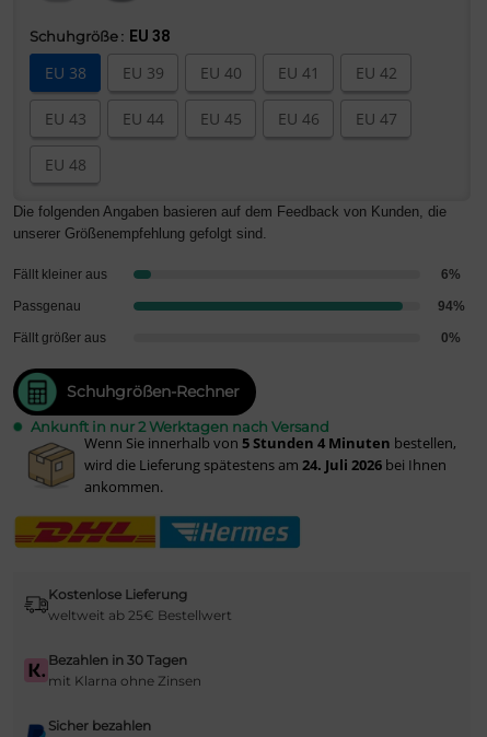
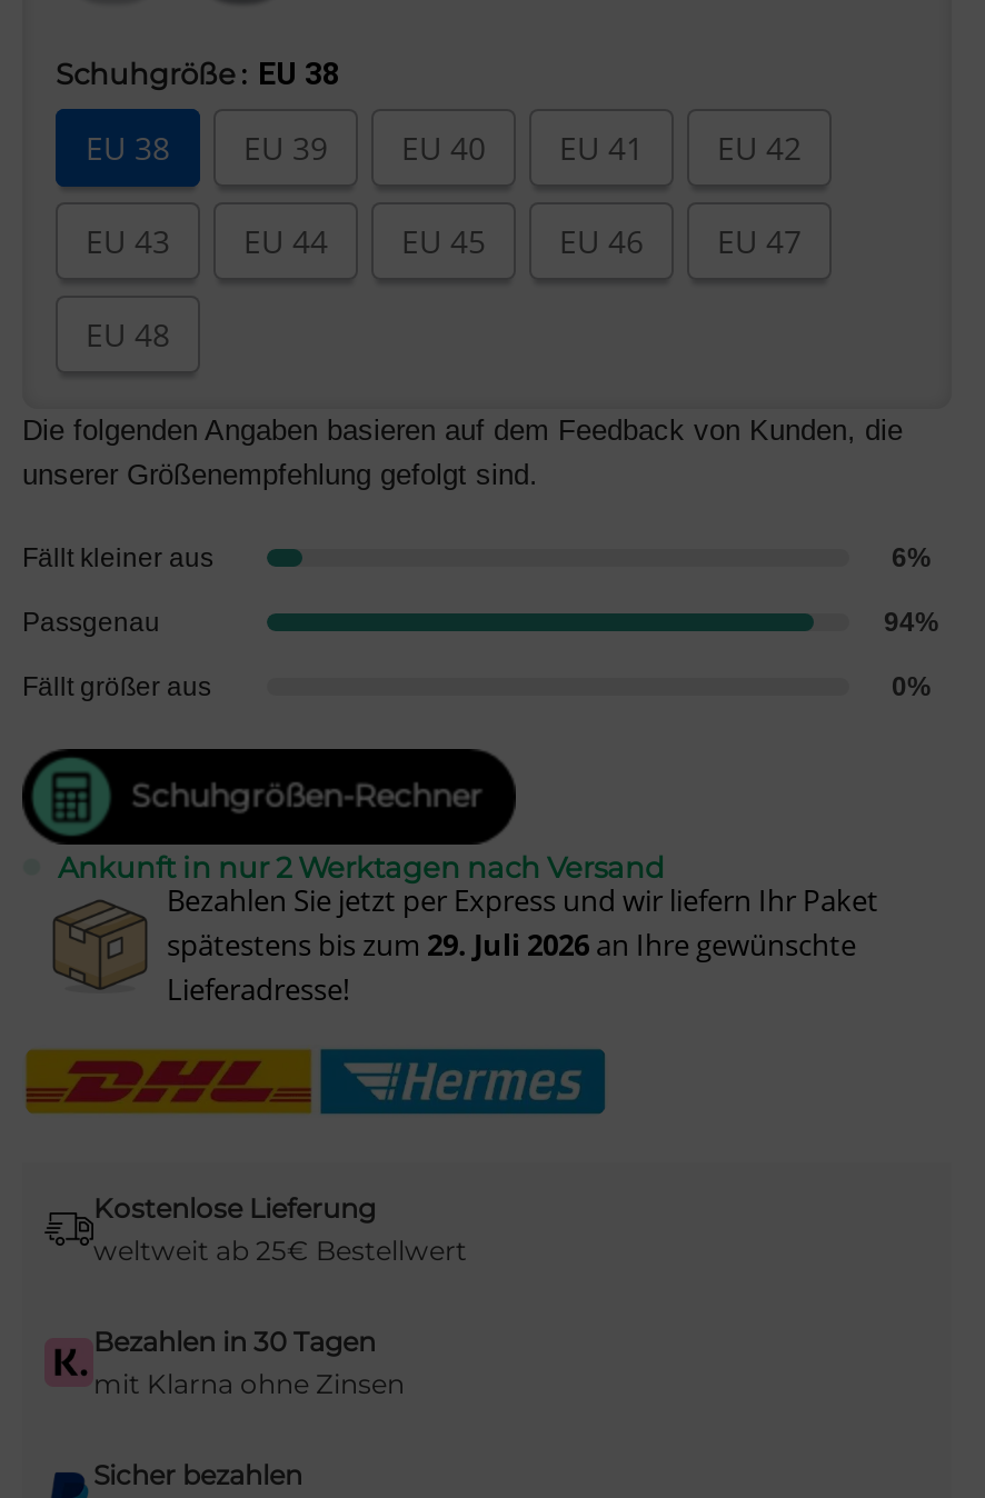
[84,433,456,497] Wenn Sie innerhalb von 5 Stunden 4 Minuten bestellen, | wird die Lieferung spätestens am 24. Juli 2026 bei Ihnen | ankommen. -> [167,881,878,1010] Bezahlen Sie jetzt per Express und wir liefern Ihr Paket | spätestens bis zum 29. Juli 2026 an Ihre gewünschte | Lieferadresse!

